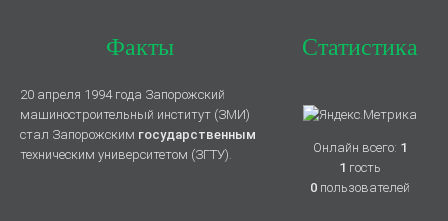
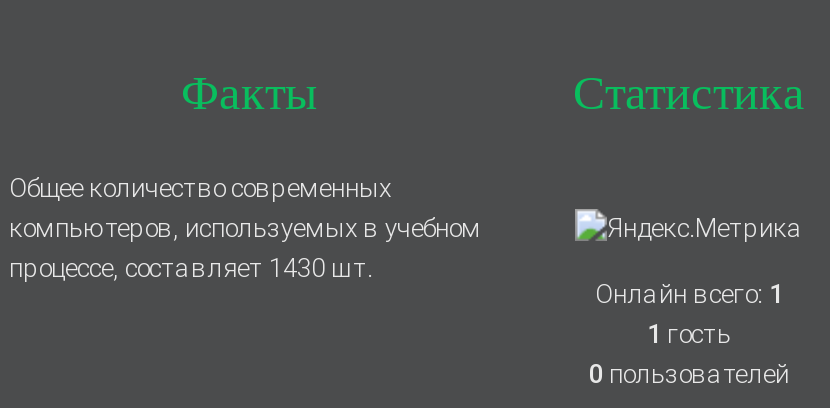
[20,87,256,162] 20 апреля 1994 года Запорожский | машиностроительный институт (ЗМИ) | стал Запорожским государственным | техническим университетом (ЗГТУ). -> [9,173,481,283] Общее количество современных | компьютеров, используемых в учебном | процессе, составляет 1430 шт.

